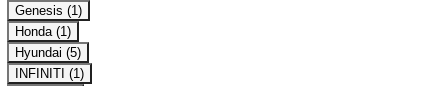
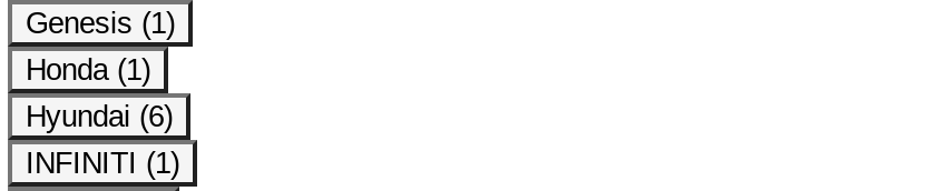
[15,45,81,60] Hyundai (5) -> [26,100,173,133] Hyundai (6)

